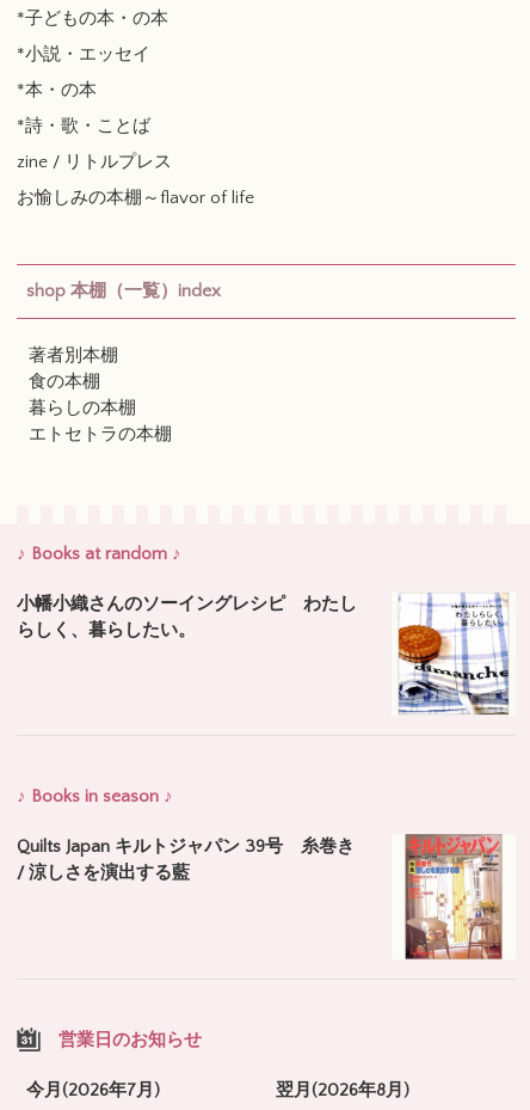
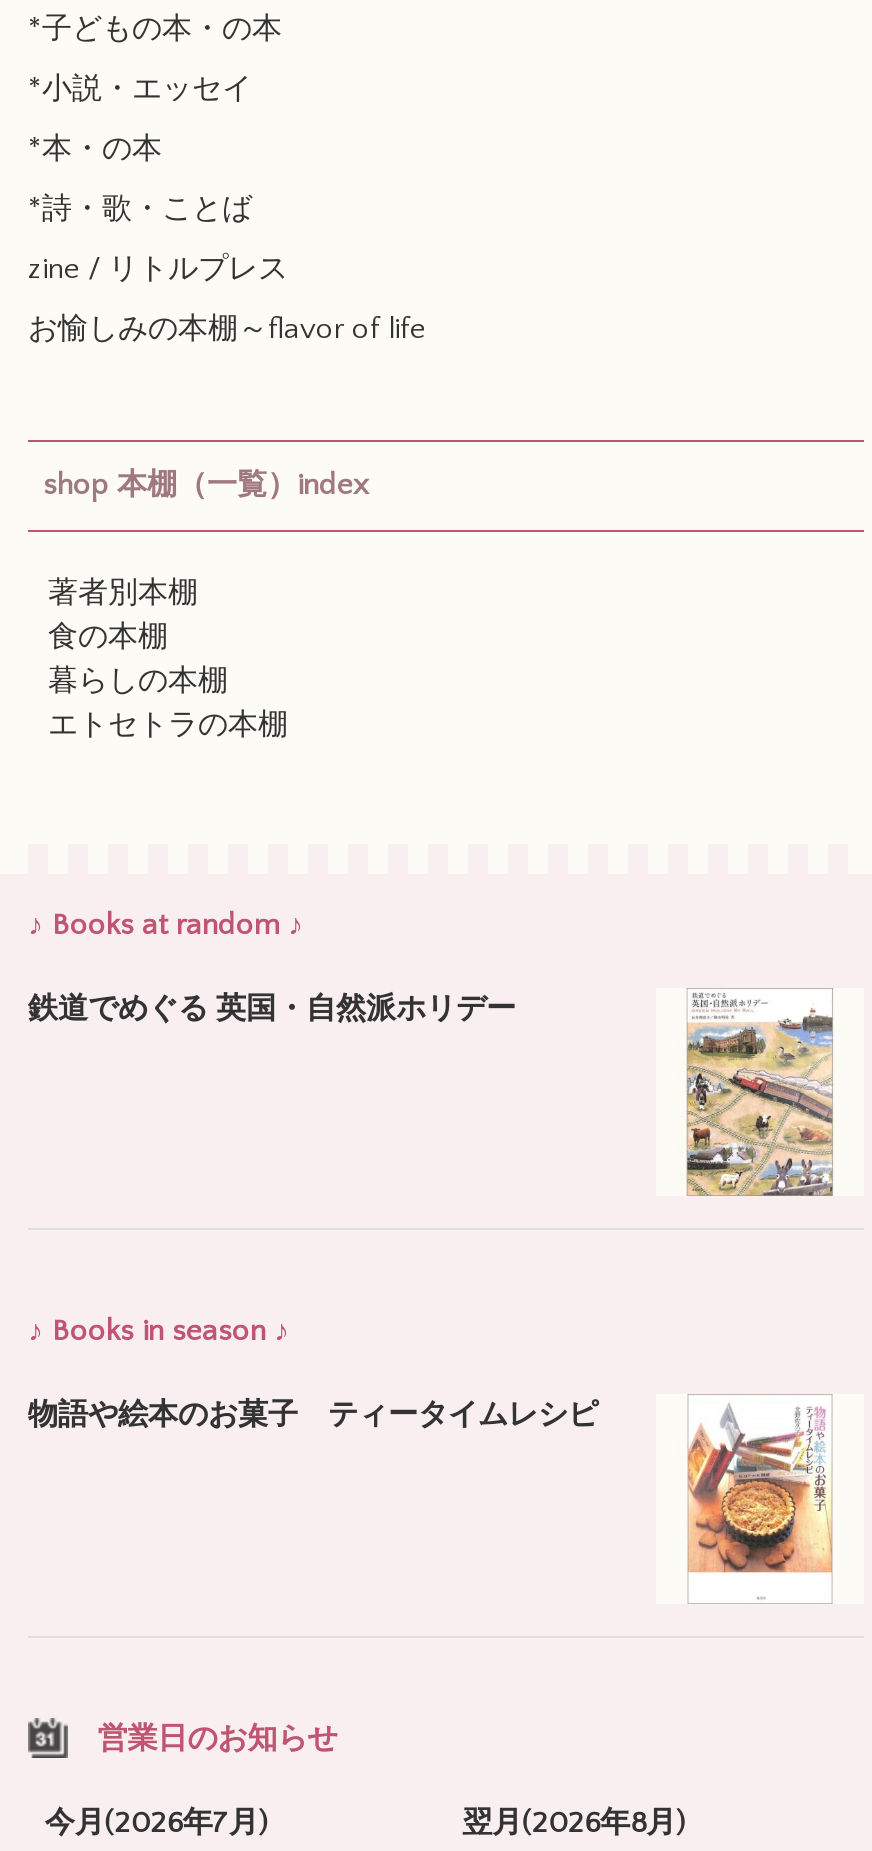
[17,593,357,640] 小幡小織さんのソーイングレシピ わたし | らしく、暮らしたい。 -> [28,991,516,1025] 鉄道でめぐる 英国・自然派ホリデー
[396,591,510,716] [image] -> [666,990,852,1198] [image]
[17,836,355,883] Quilts Japan キルトジャパン 39号 糸巻き | / 涼しさを演出する藍 -> [28,1398,598,1432] 物語や絵本のお菓子 ティータイムレシピ
[403,833,504,961] [image] -> [678,1394,842,1604] [image]

